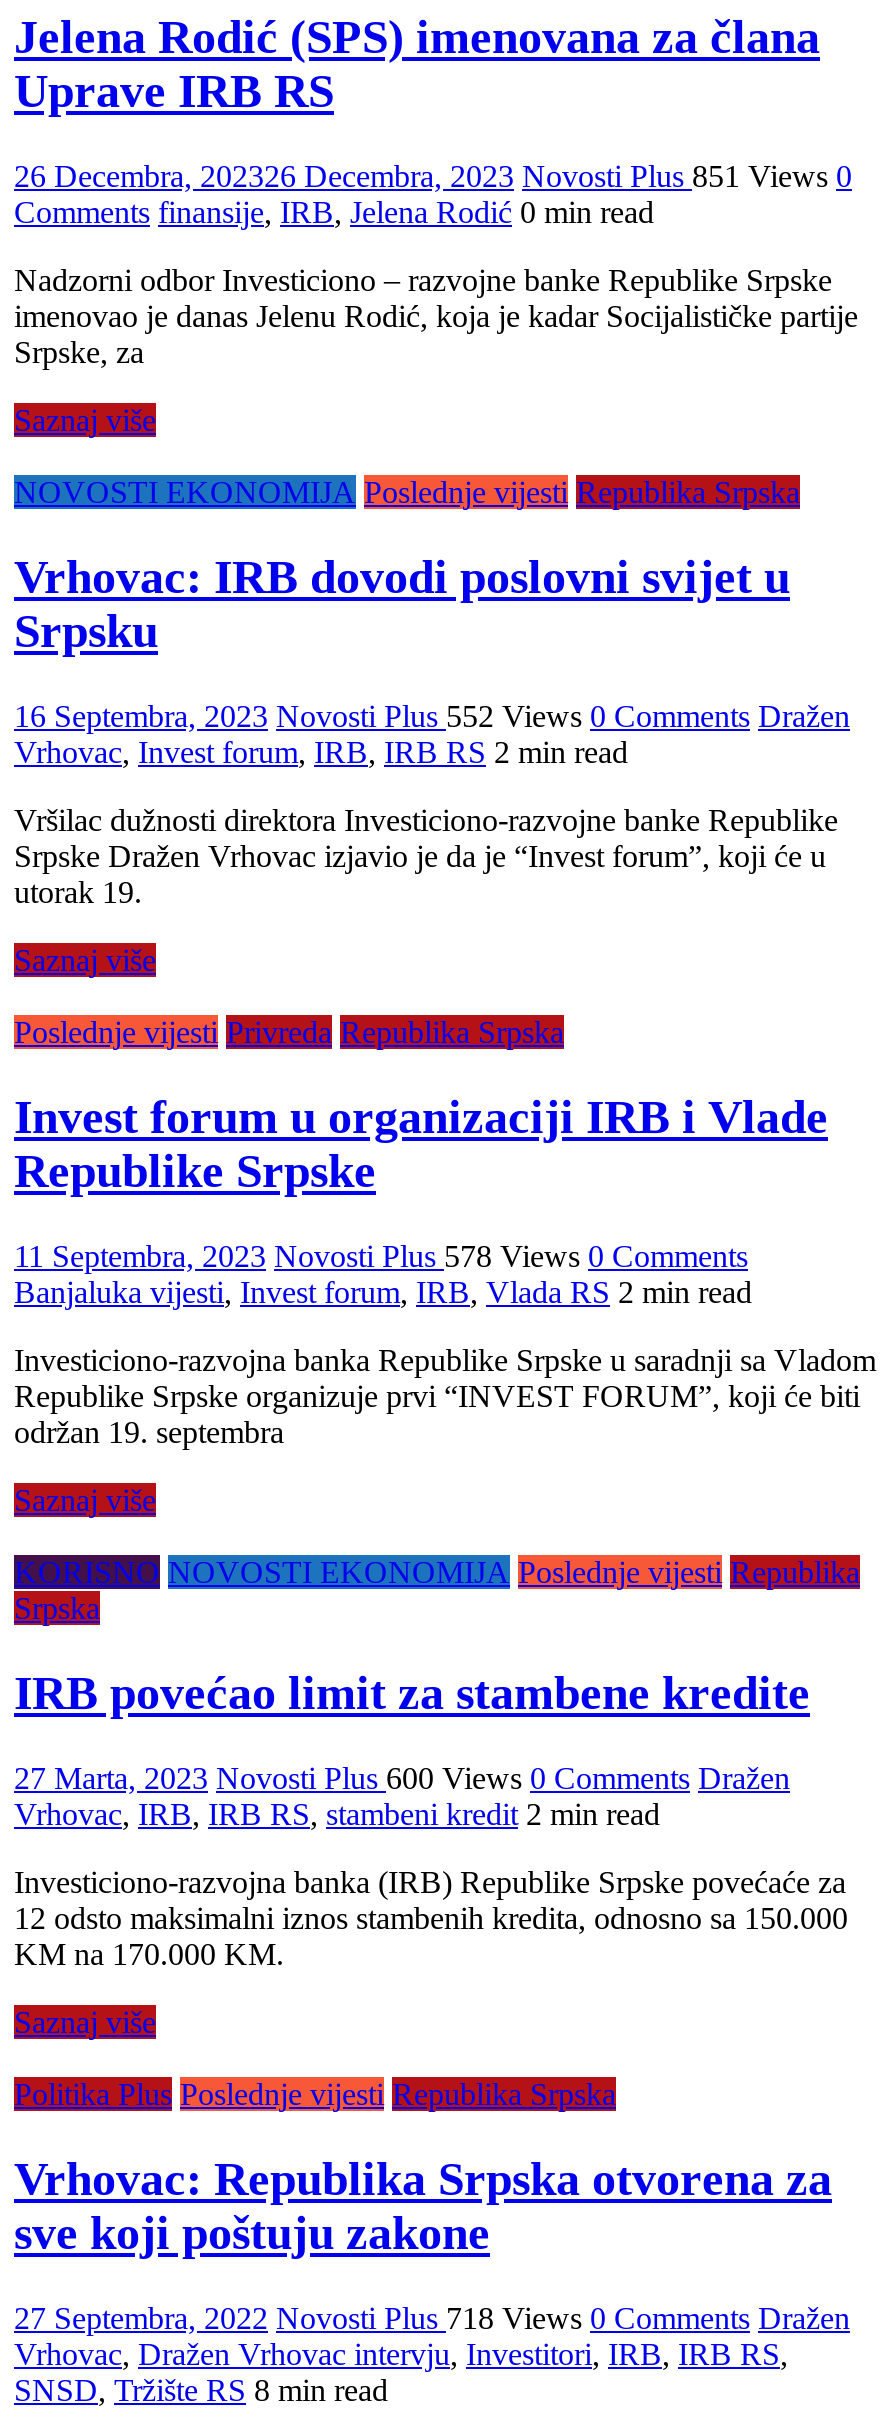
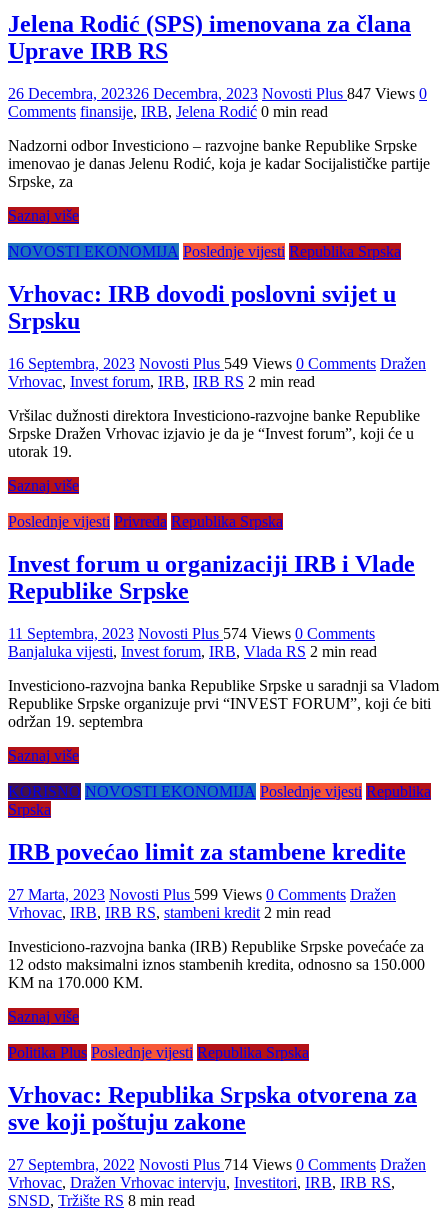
[14,160,852,194] 26 Decembra, 202326 Decembra, 2023 Novosti Plus 851 Views 0 -> [8,85,427,102] 26 Decembra, 202326 Decembra, 2023 Novosti Plus 847 Views 0
[14,699,850,733] 16 Septembra, 2023 Novosti Plus 552 Views 0 Comments Dražen -> [8,355,426,372] 16 Septembra, 2023 Novosti Plus 549 Views 0 Comments Dražen
[14,1239,748,1273] 11 Septembra, 2023 Novosti Plus 578 Views 0 Comments -> [8,625,375,642] 11 Septembra, 2023 Novosti Plus 574 Views 0 Comments
[14,1761,790,1795] 27 Marta, 2023 Novosti Plus 600 Views 0 Comments Dražen -> [8,886,396,903] 27 Marta, 2023 Novosti Plus 599 Views 0 Comments Dražen
[14,2300,850,2334] 27 Septembra, 2022 Novosti Plus 718 Views 0 Comments Dražen -> [8,1156,426,1173] 27 Septembra, 2022 Novosti Plus 714 Views 0 Comments Dražen

